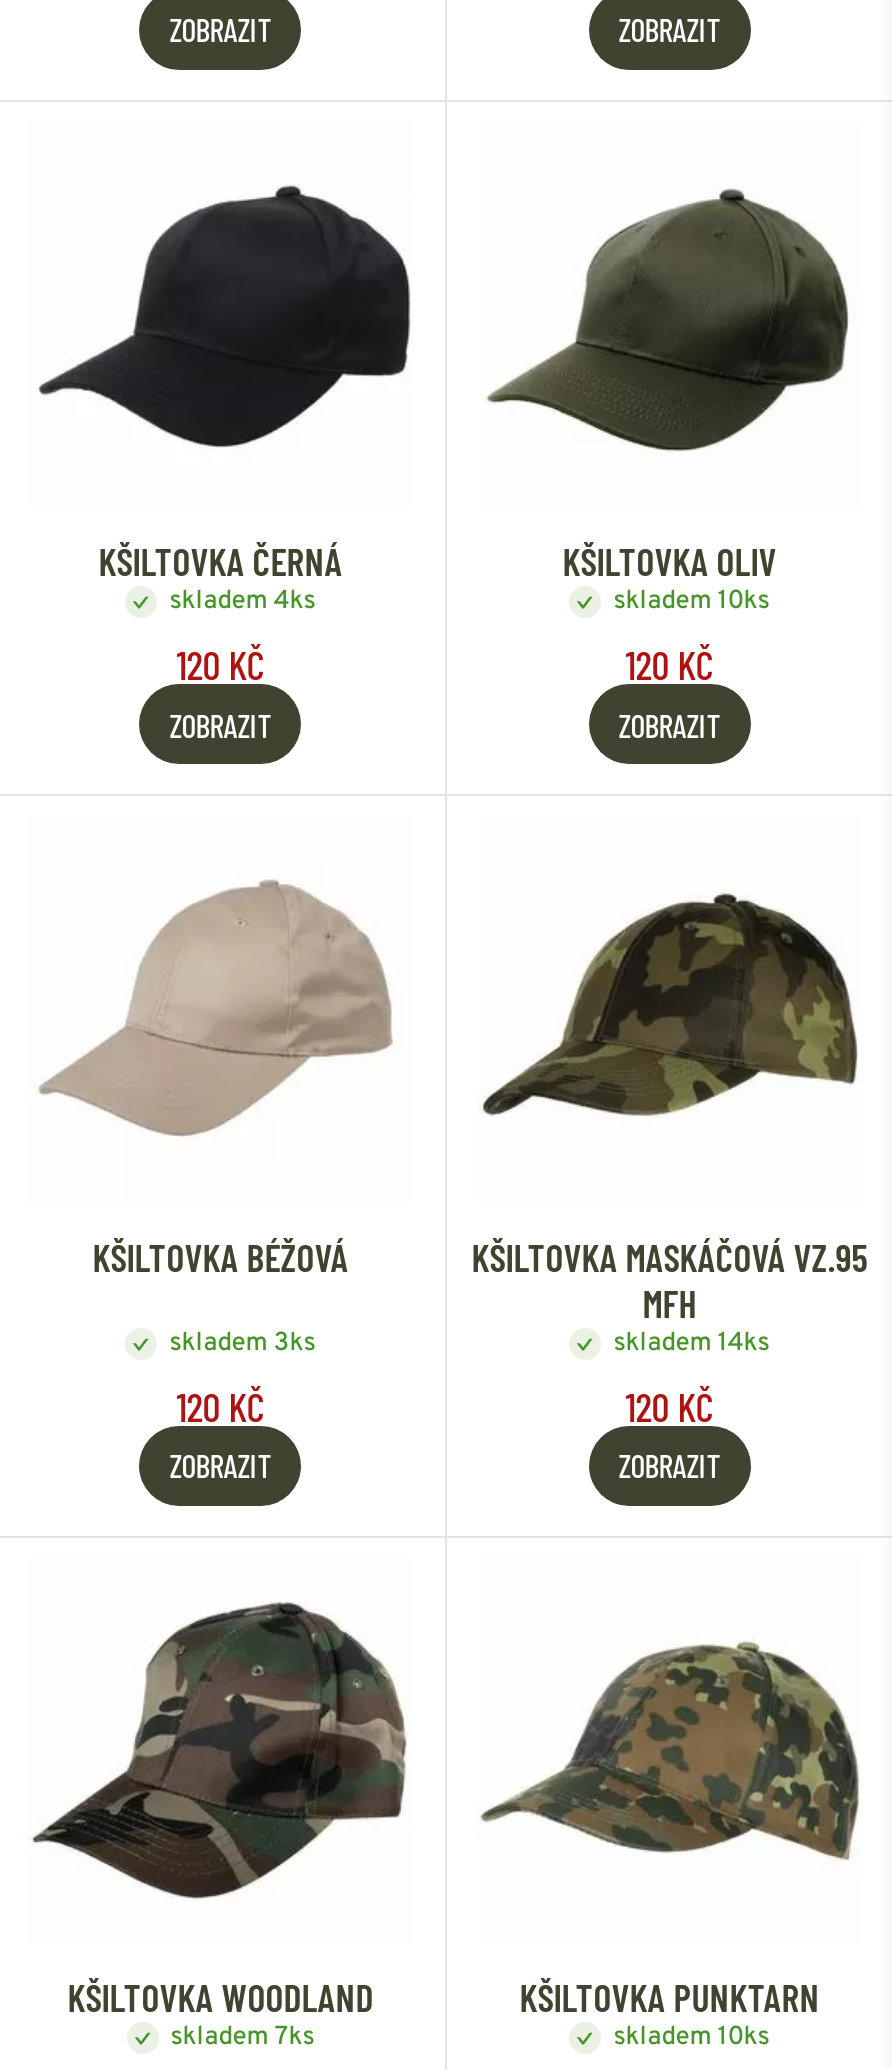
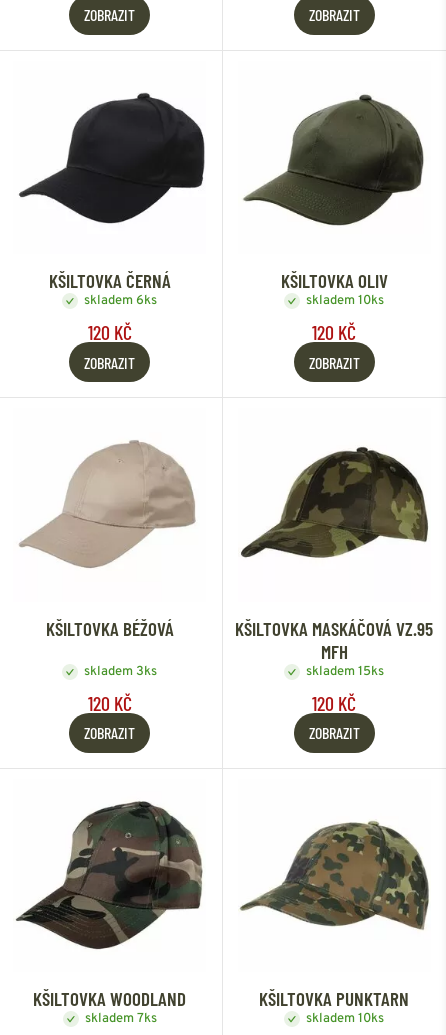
[169,586,315,618] skladem 4ks -> [84,293,157,309] skladem 6ks
[613,1327,769,1359] skladem 14ks -> [306,664,384,680] skladem 15ks

